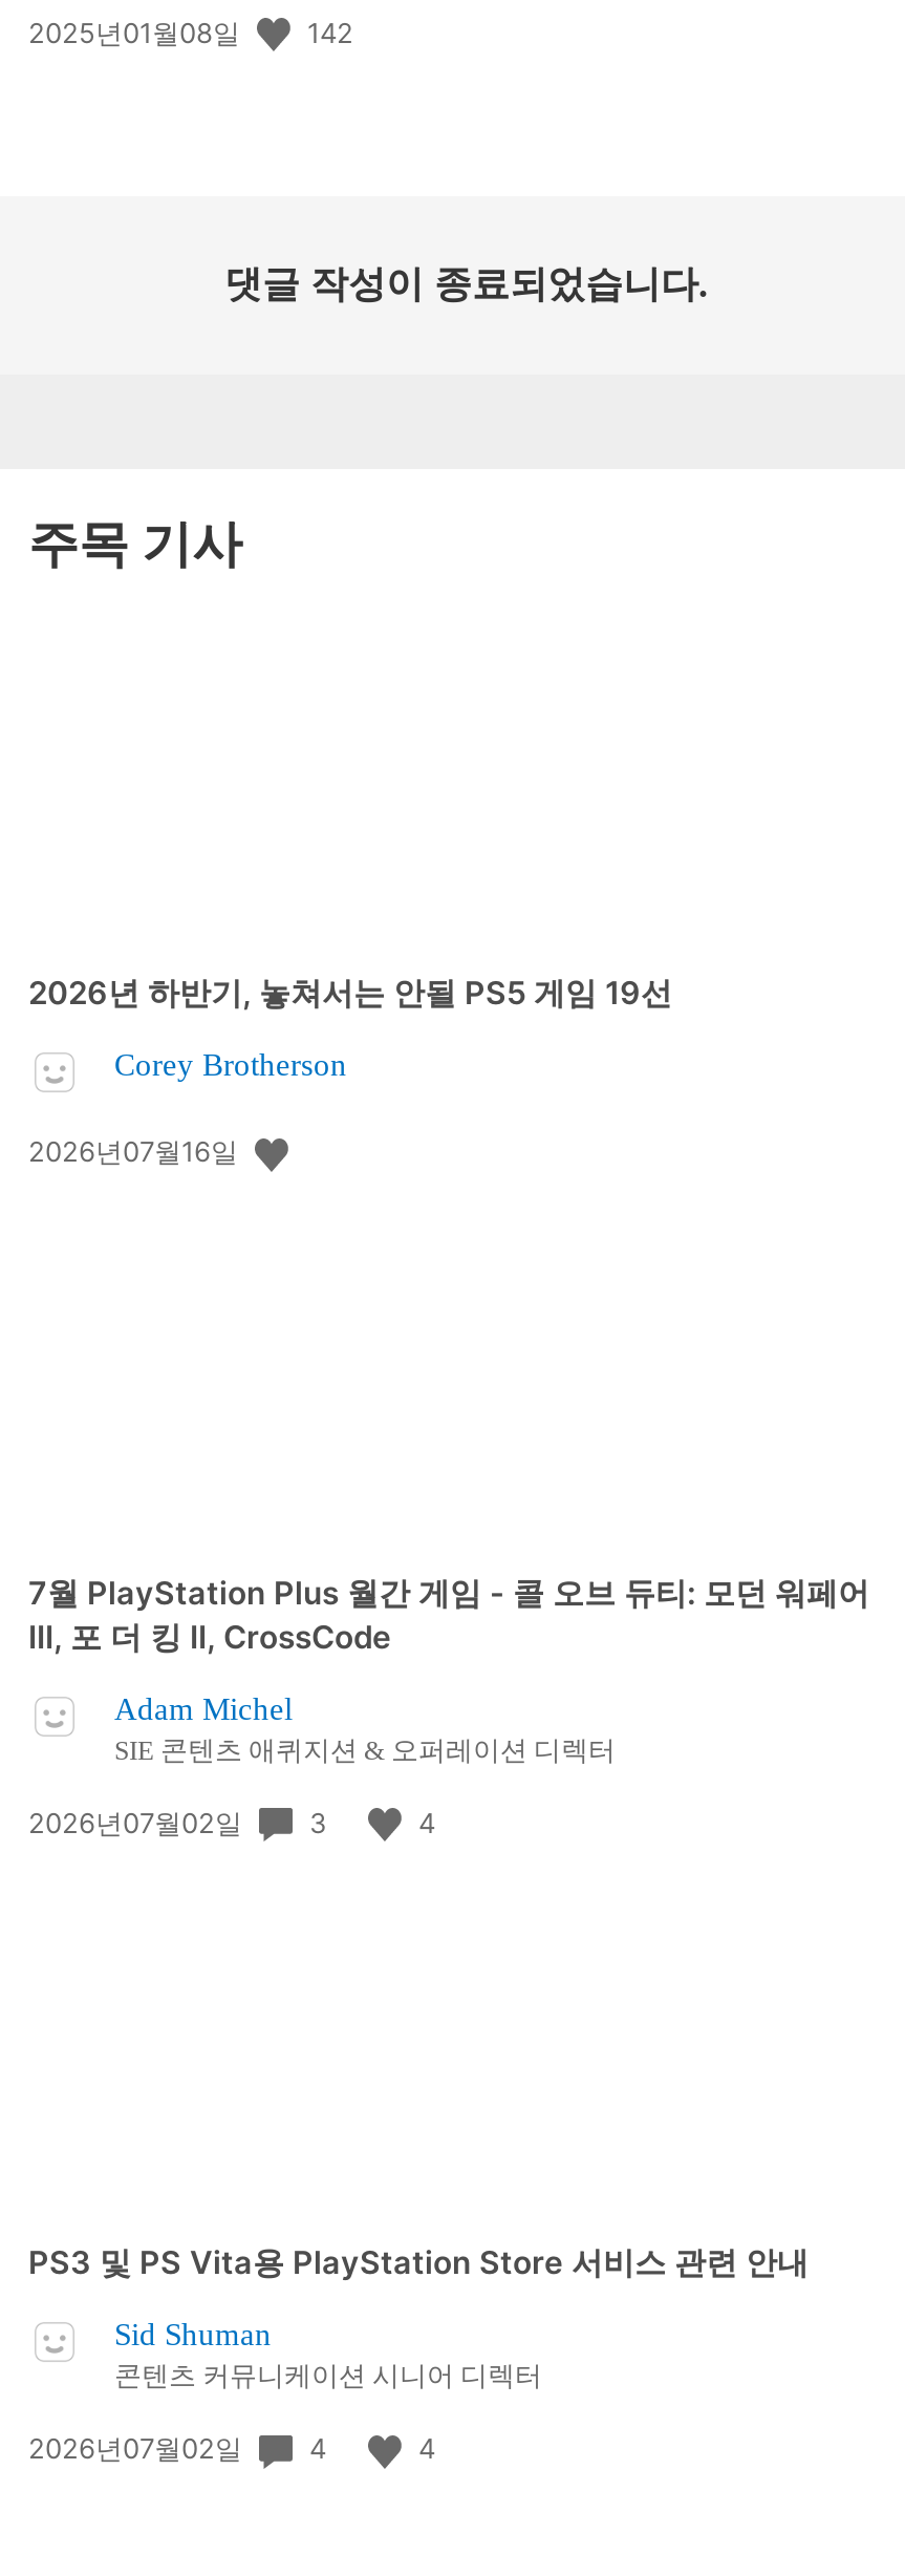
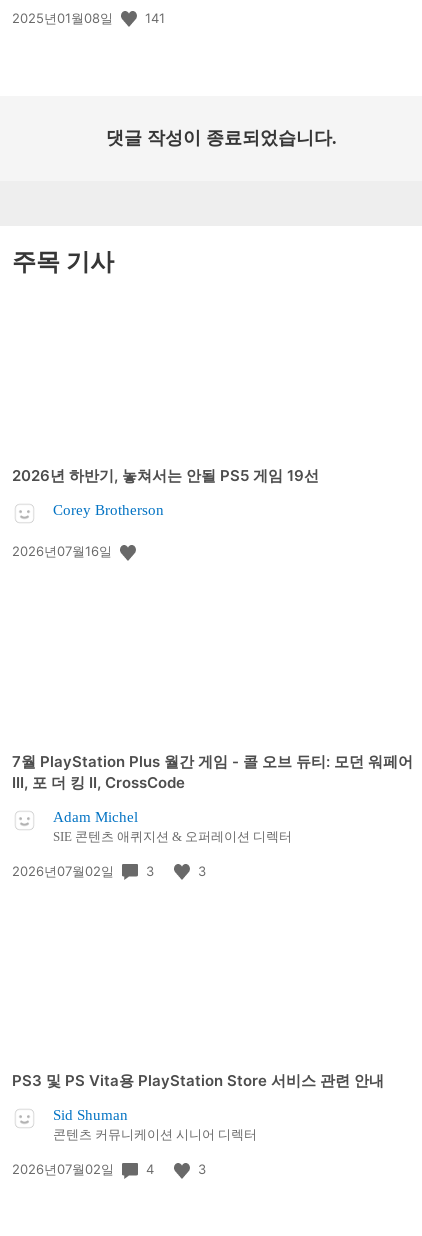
[307,16,353,49] 142 -> [145,10,165,26] 141
[418,1805,435,1839] 4 -> [198,863,206,879] 3
[418,2431,435,2465] 4 -> [198,1161,206,1177] 3

